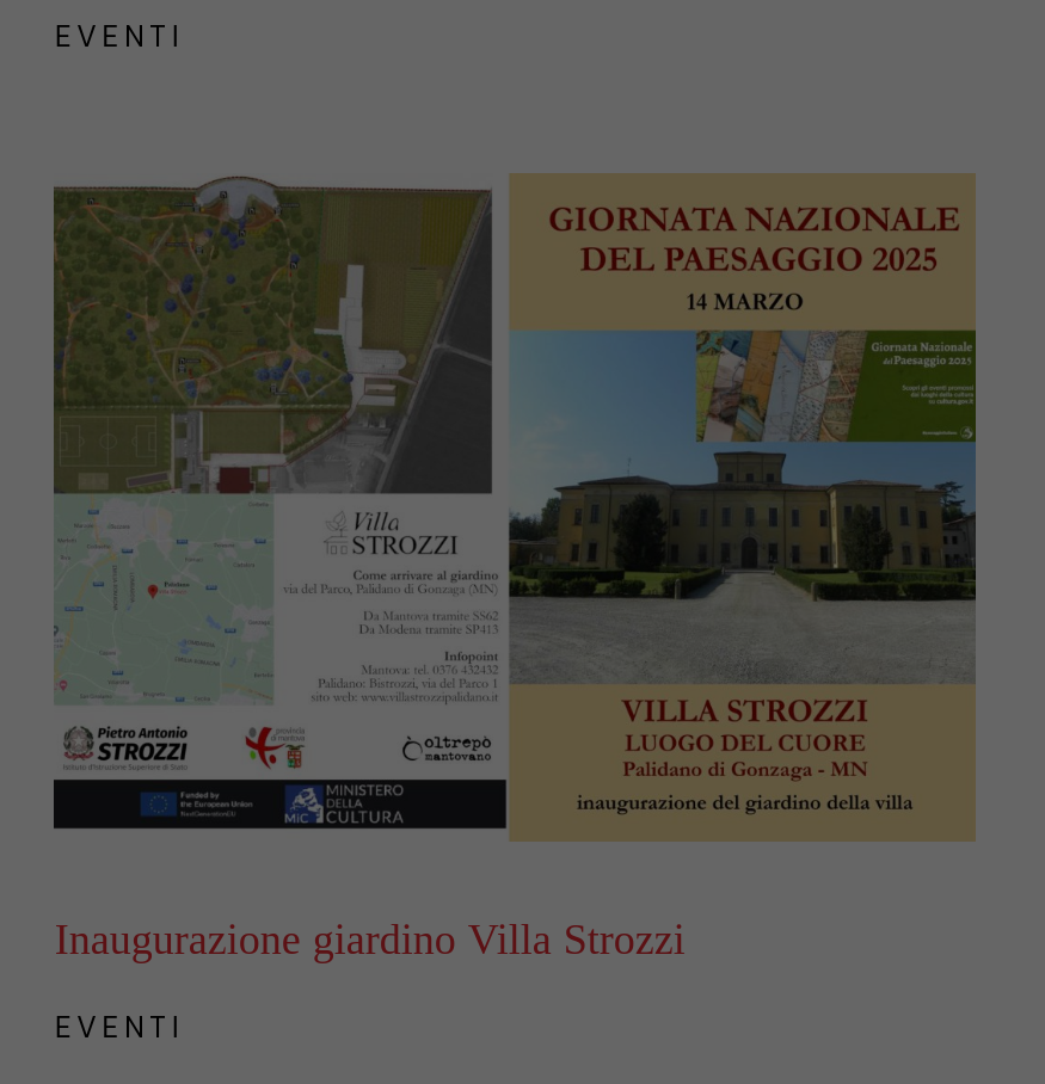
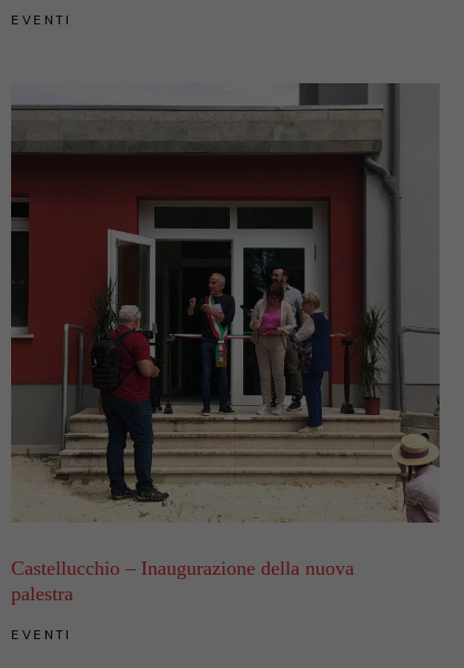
[51,171,978,963] [image] | Inaugurazione giardino Villa Strozzi -> [10,82,441,604] [image] | Castellucchio – Inaugurazione della nuova | palestra

